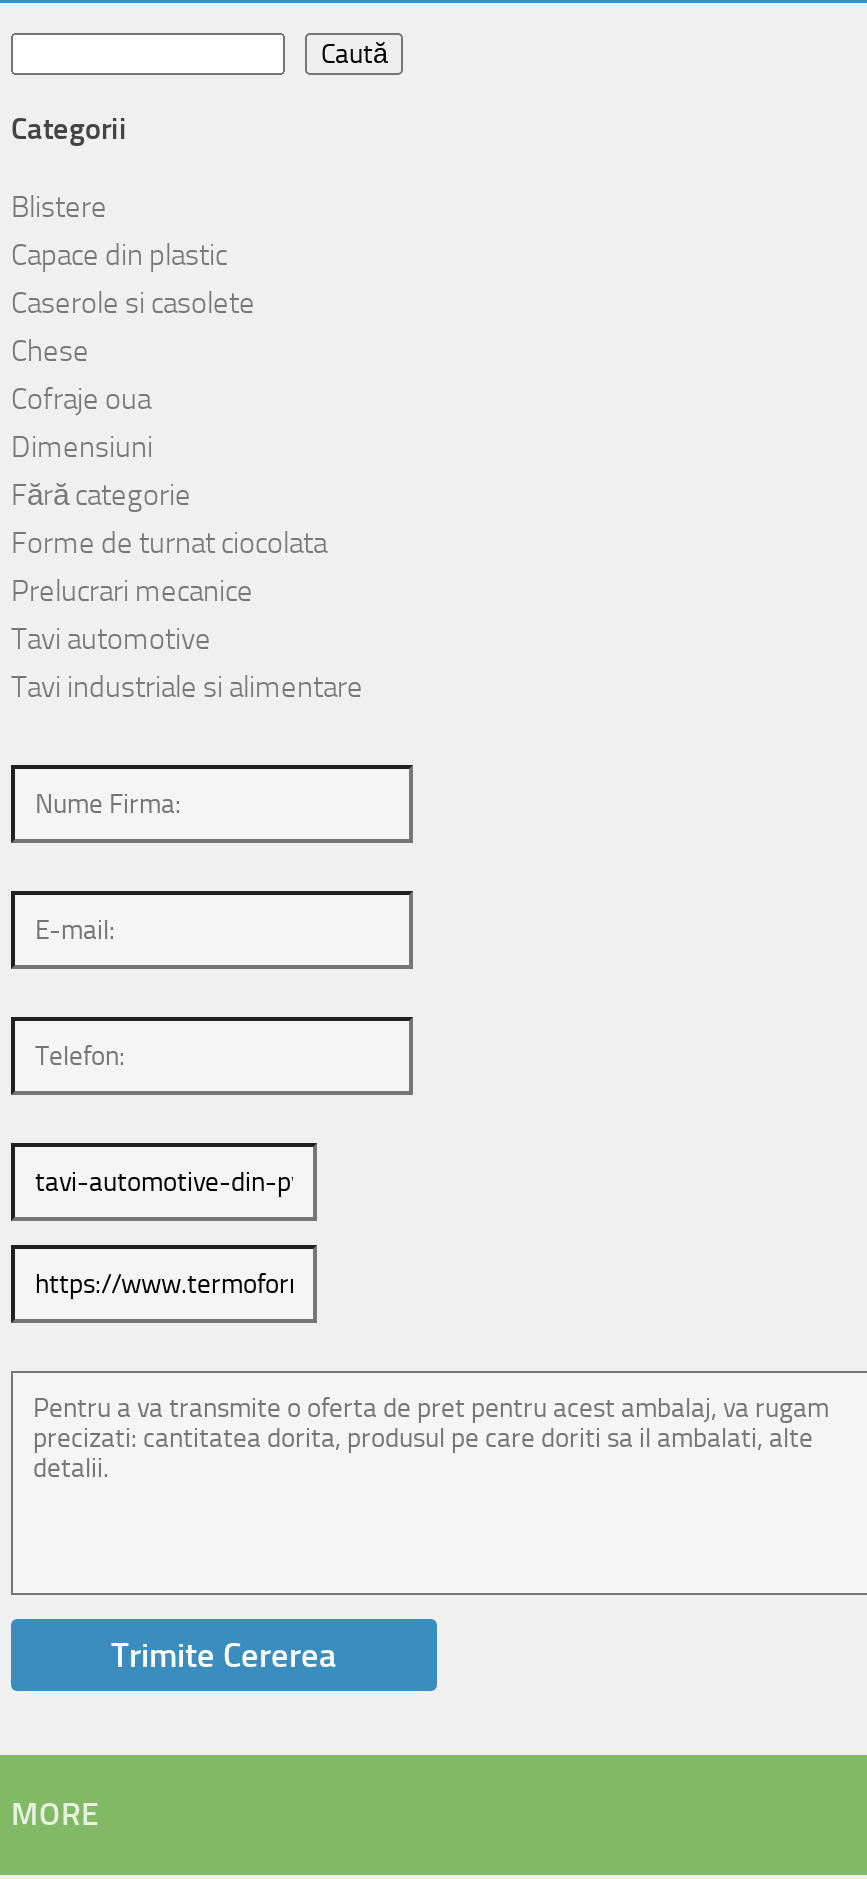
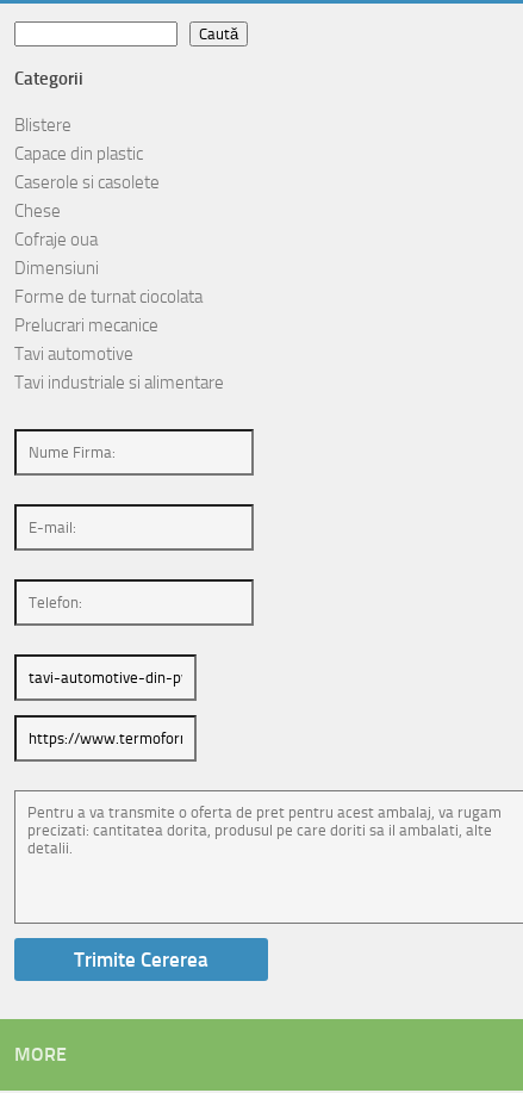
[11,477,191,513] Fără categorie -> none

